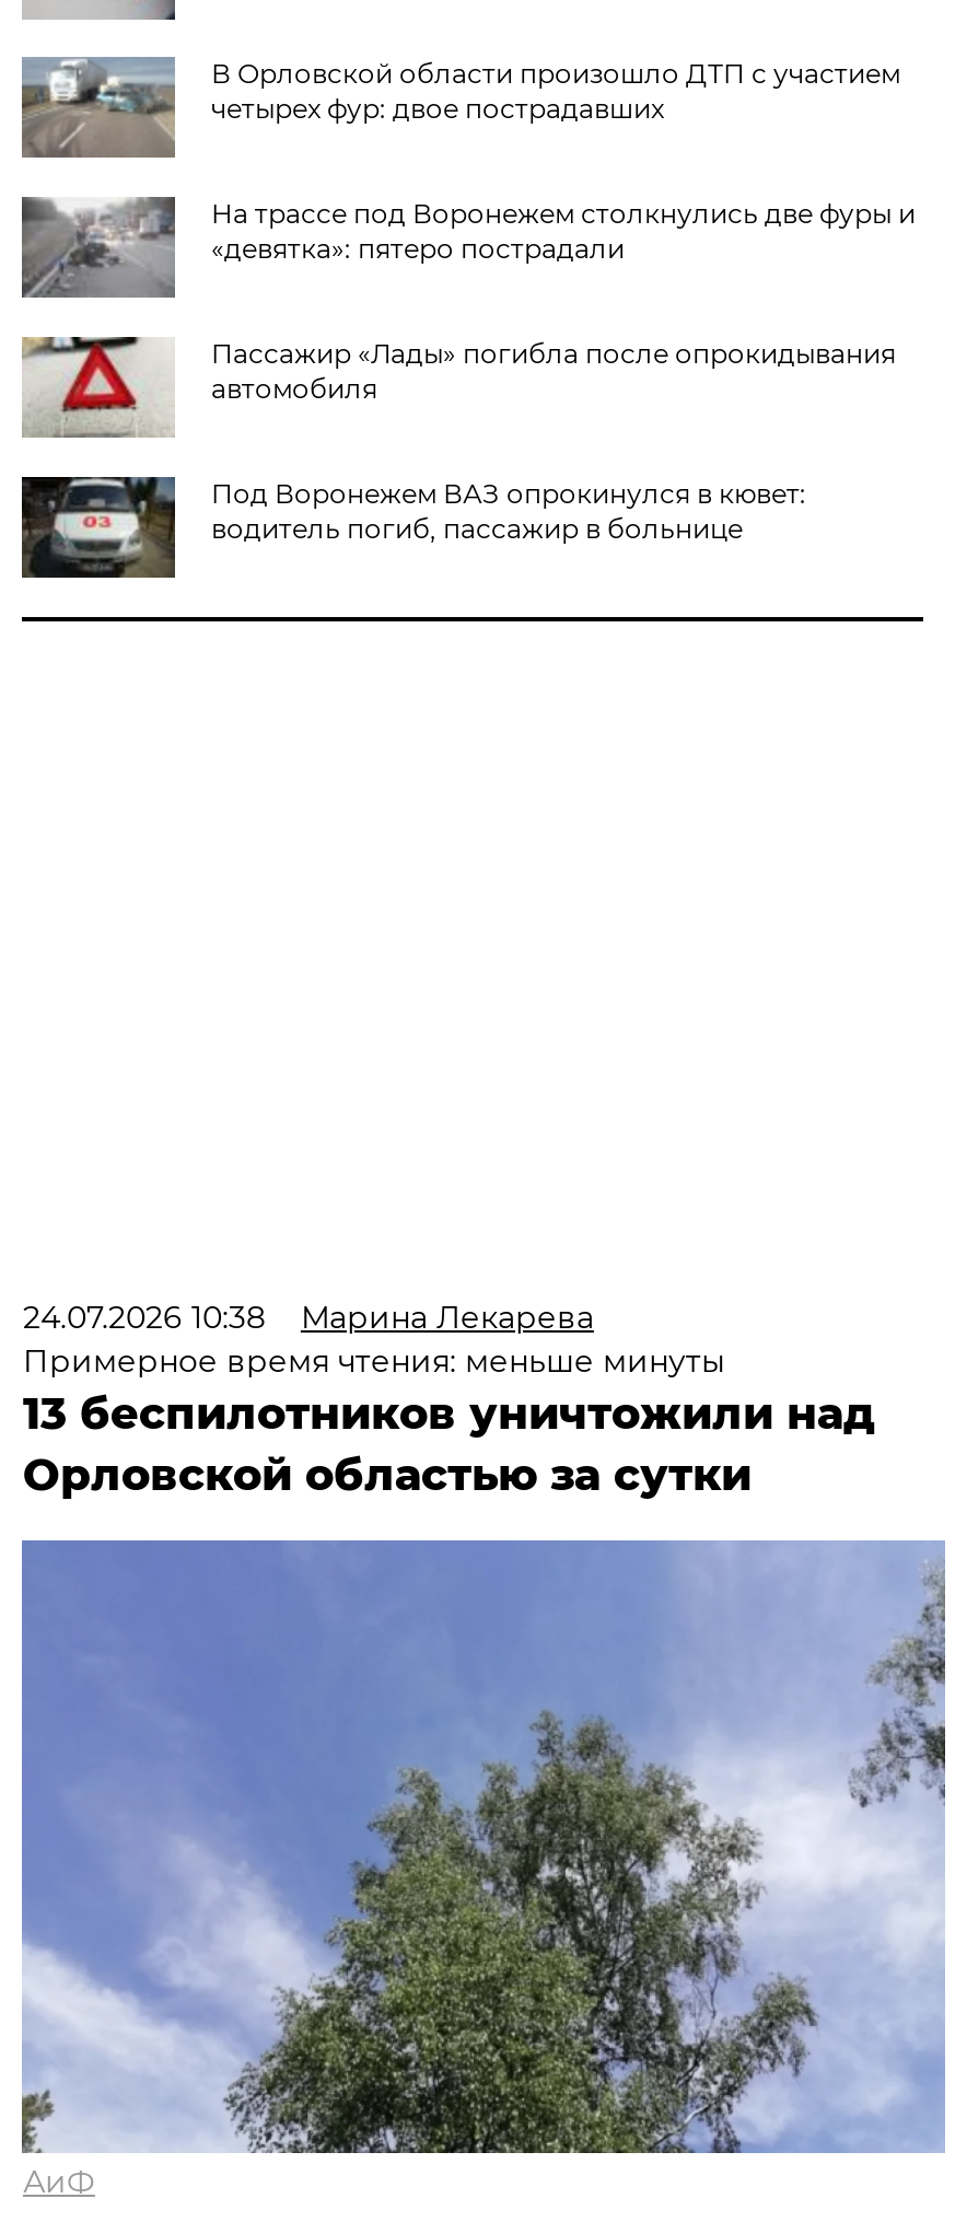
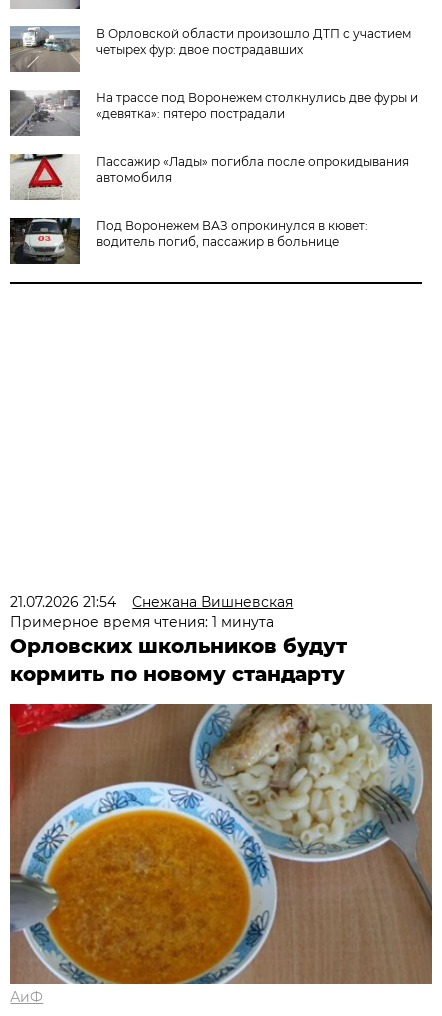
[23,1297,874,1501] 24.07.2026 10:38 | Марина Лекарева | Примерное время чтения: меньше минуты | 13 беспилотников уничтожили над | Орловской областью за сутки -> [10,593,347,686] 21.07.2026 21:54 | Снежана Вишневская | Примерное время чтения: 1 минута | Орловских школьников будут | кормить по новому стандарту
[20,1538,947,2155] [image] -> [9,703,433,985] [image]

